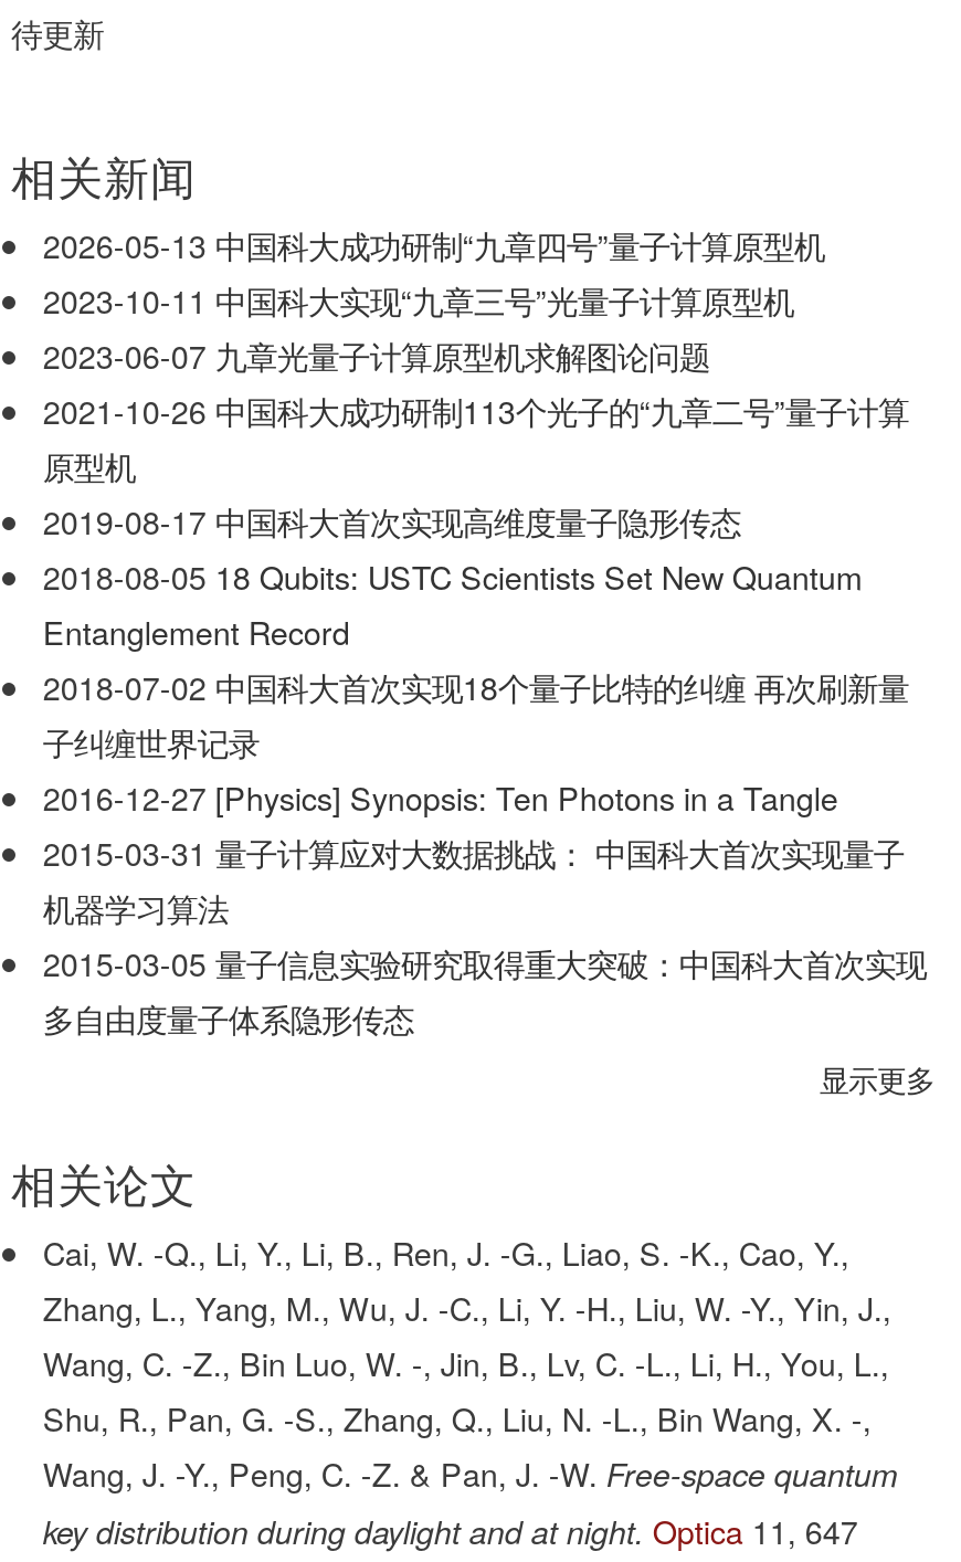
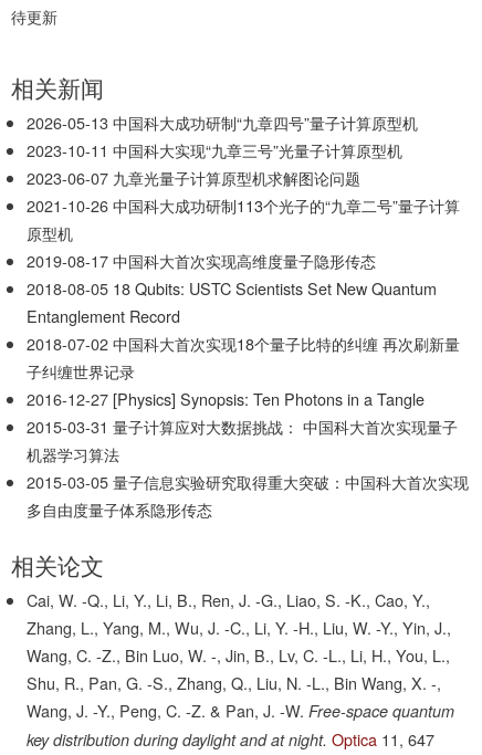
[820,1058,934,1100] 显示更多 -> none

